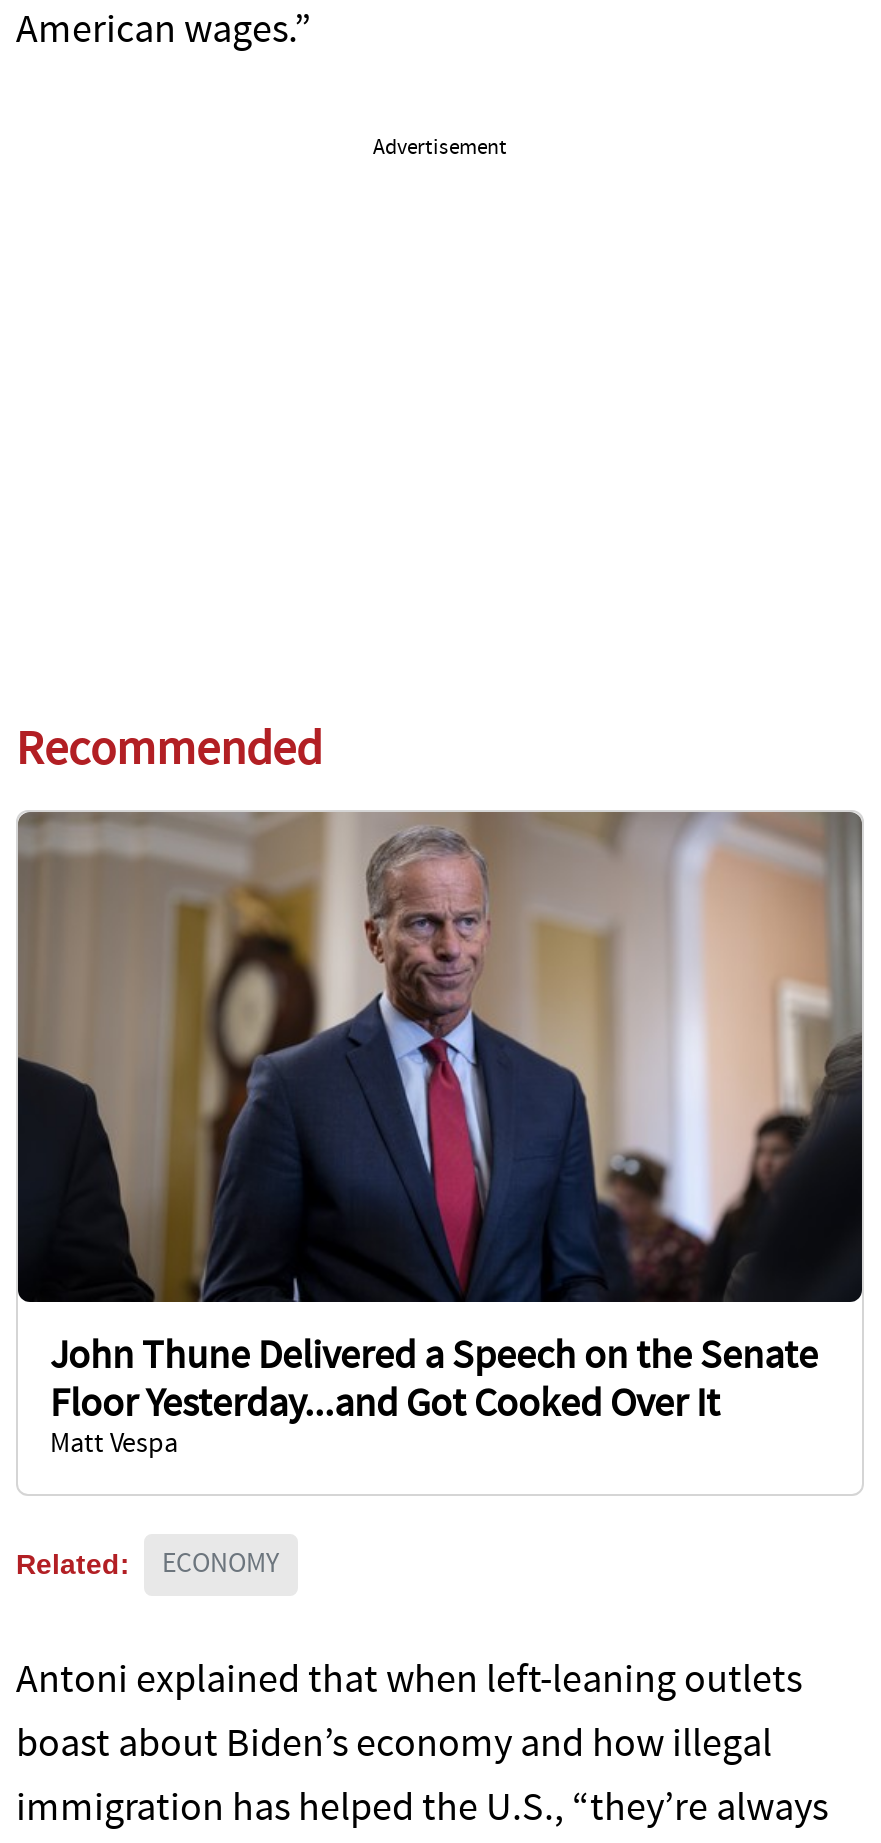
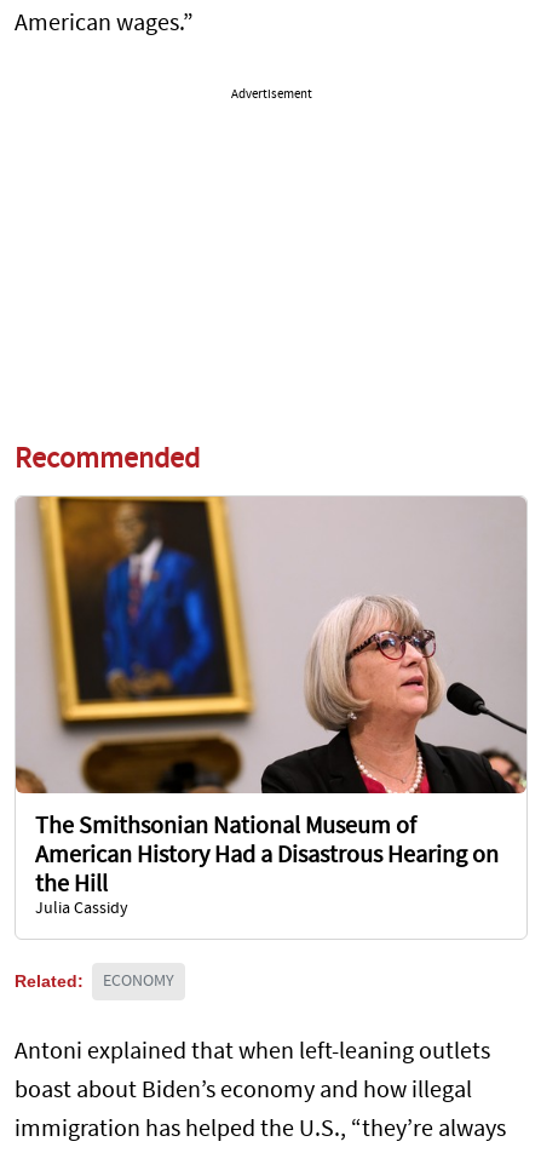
[16,810,864,1459] [image] | John Thune Delivered a Speech on the Senate | Floor Yesterday...and Got Cooked Over It | Matt Vespa -> [15,495,528,918] [image] | The Smithsonian National Museum of | American History Had a Disastrous Hearing on | the Hill | Julia Cassidy

